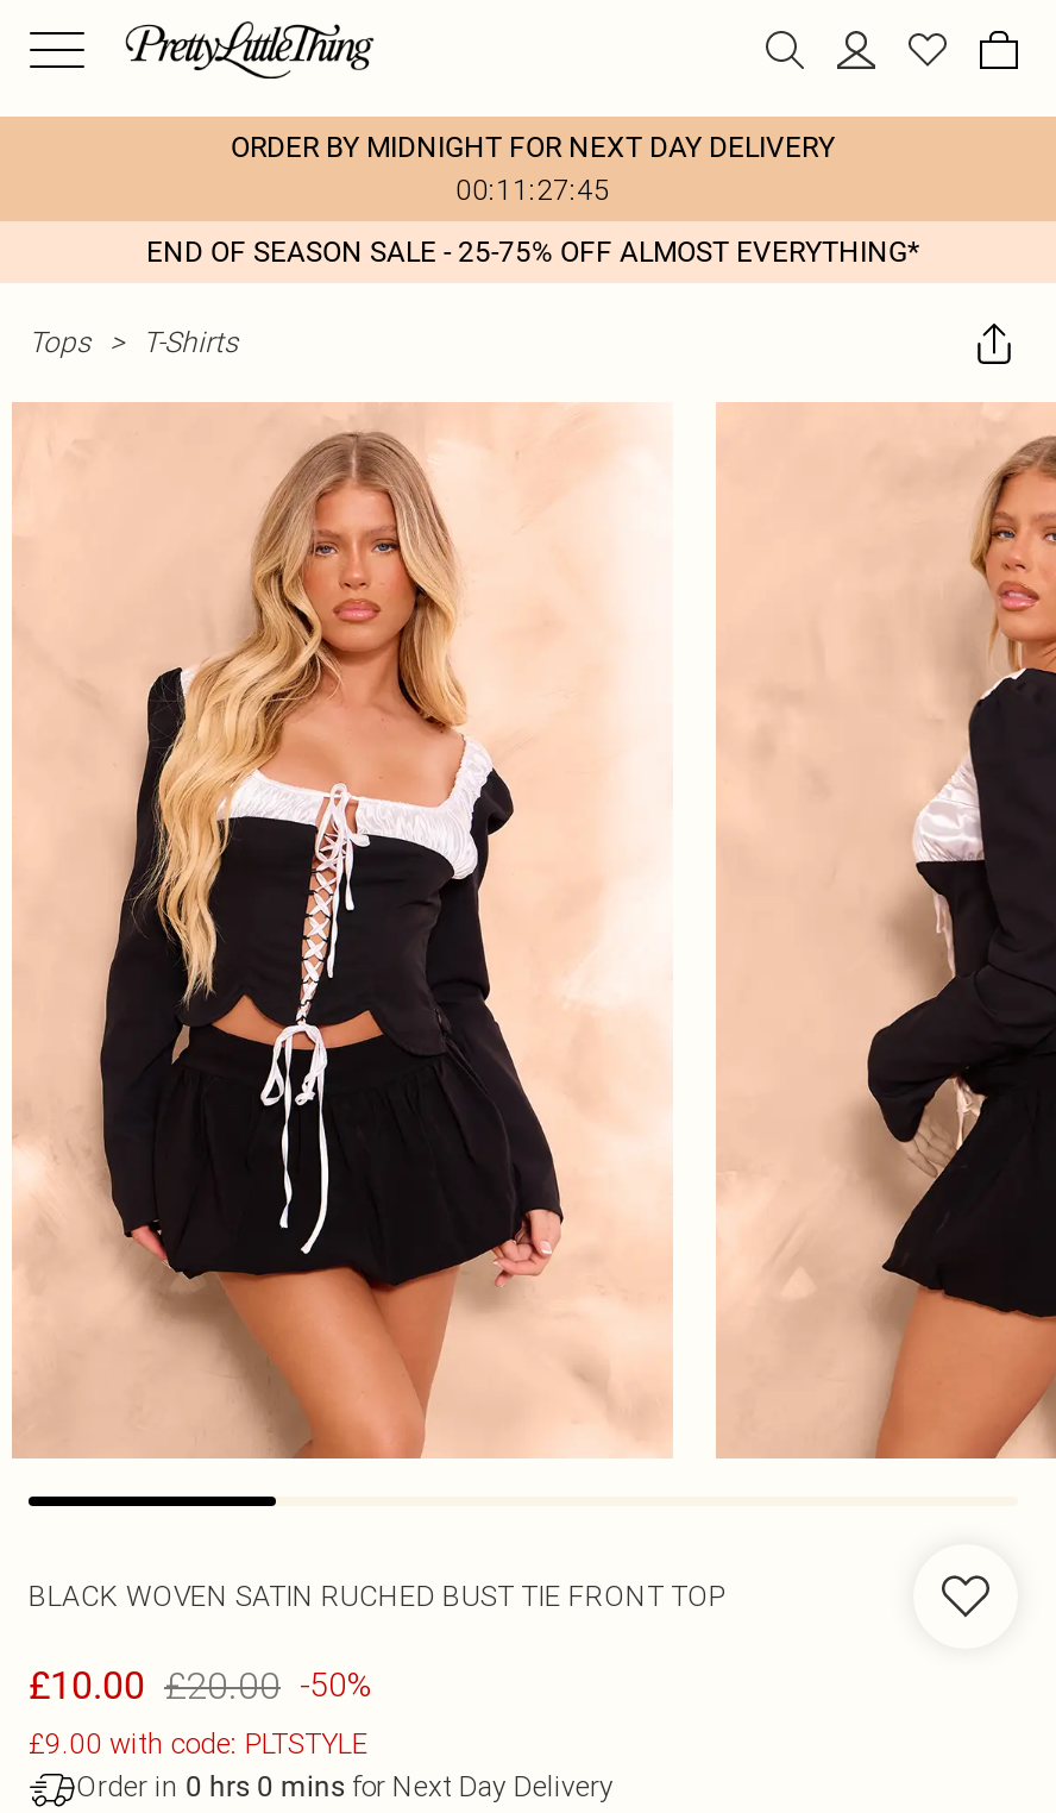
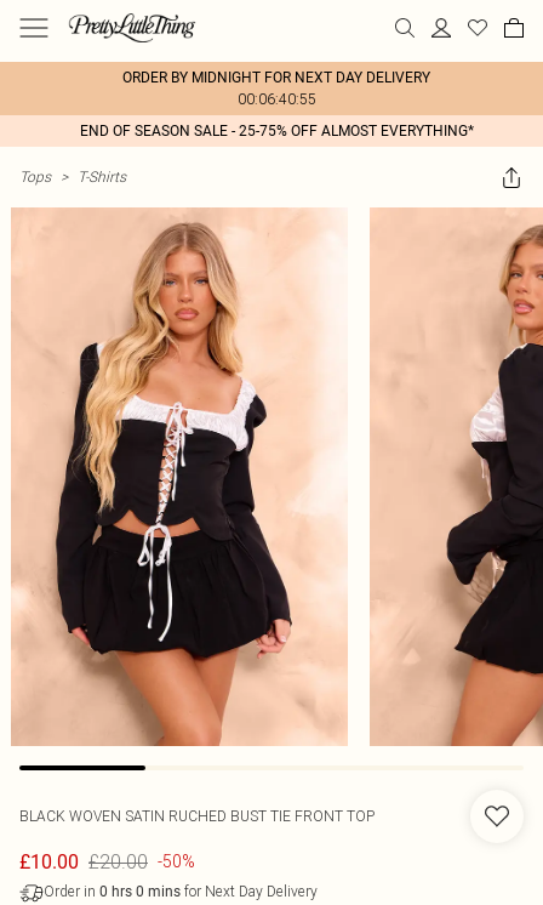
[455,171,610,207] 00:11:27:45 -> [237,90,316,108] 00:06:40:55
[29,1725,369,1761] £9.00 with code: PLTSTYLE -> none

